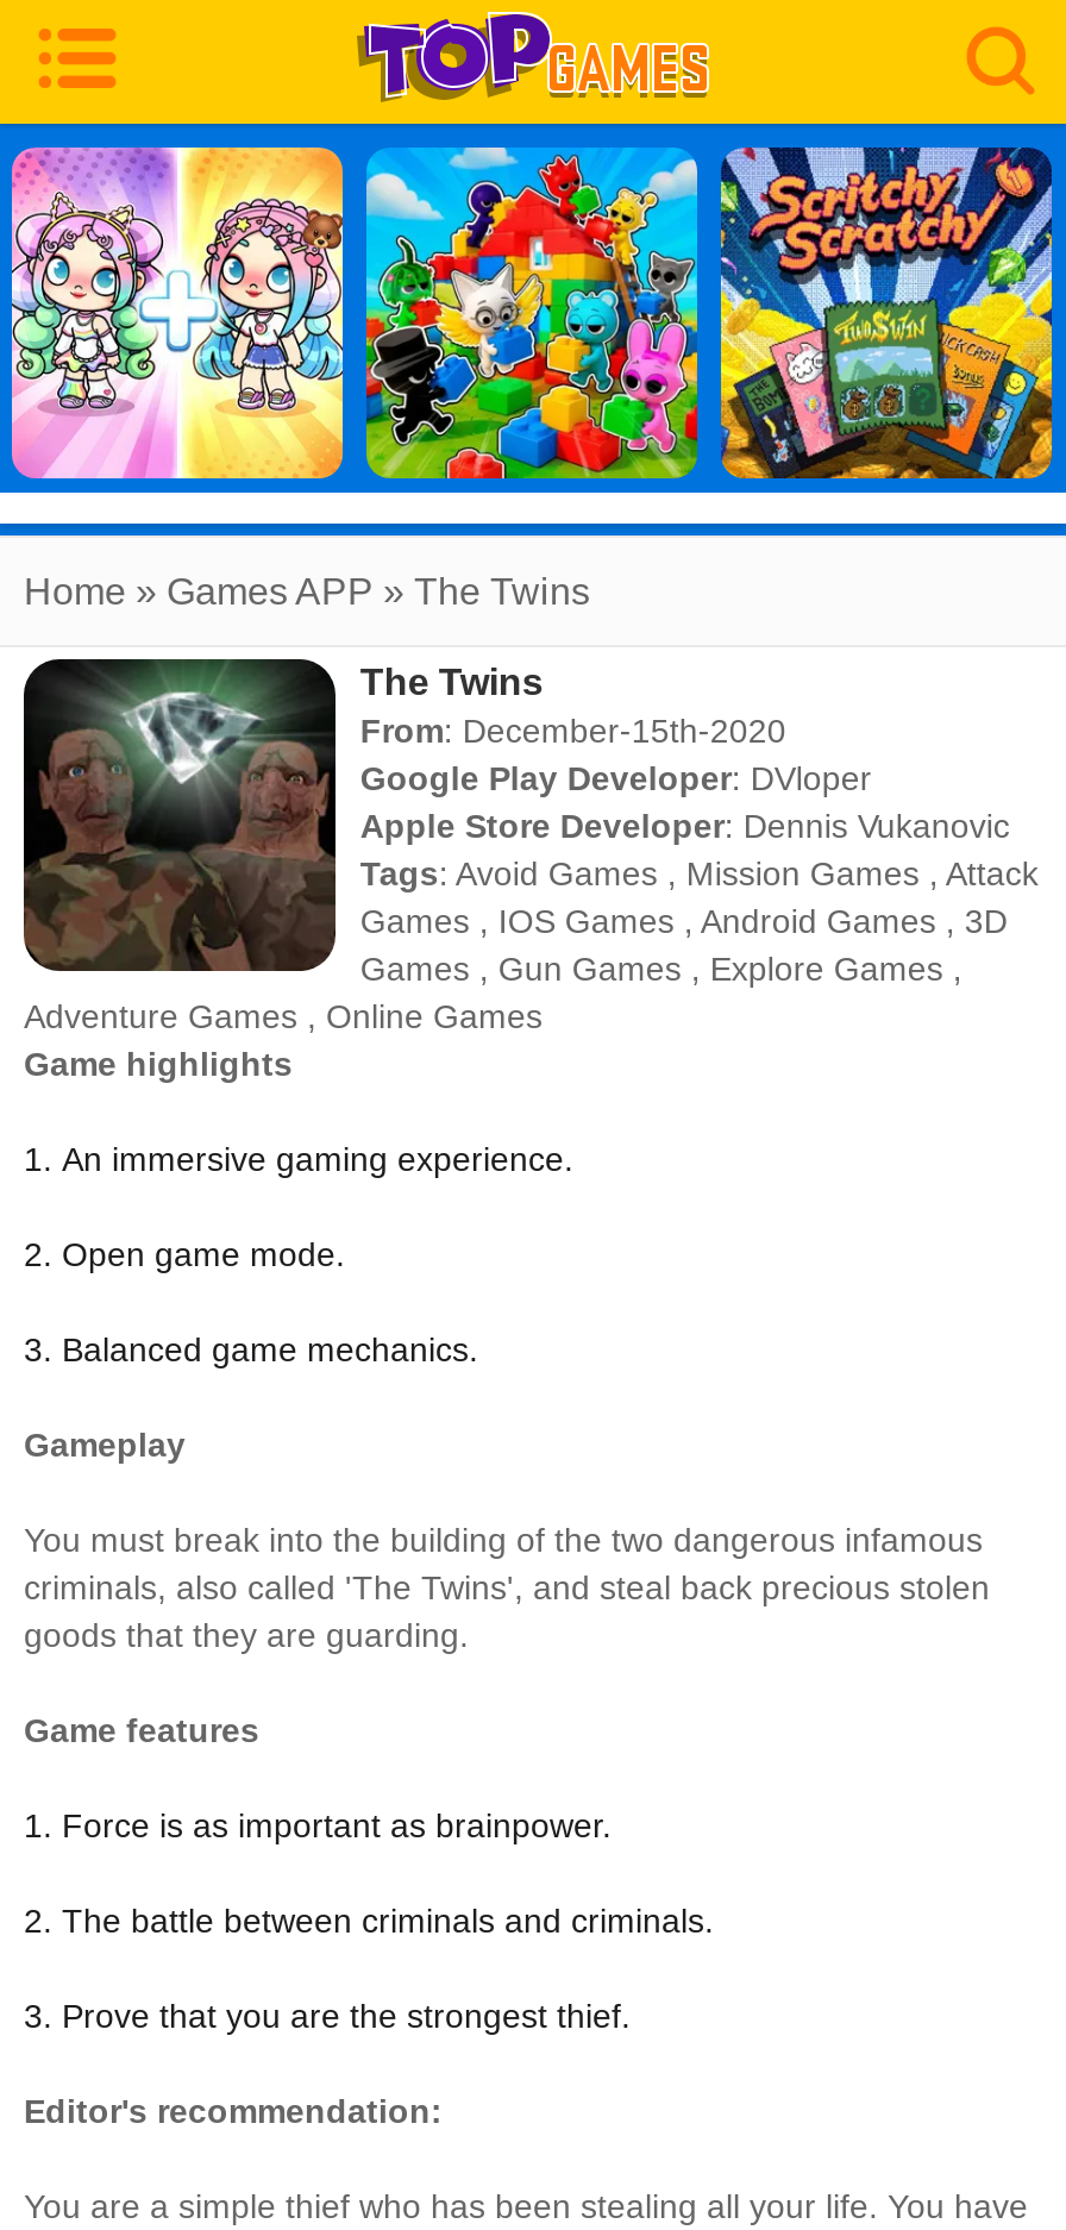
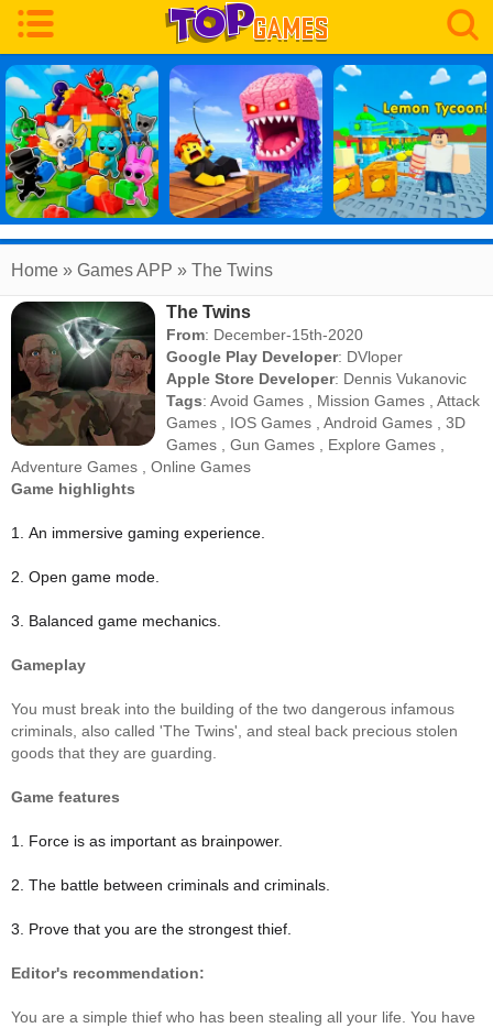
[10,145,345,481] [image] -> [4,64,160,219] [image]
[364,145,700,481] [image] -> [168,64,324,219] [image]
[719,145,1054,481] [image] -> [332,64,487,219] [image]

